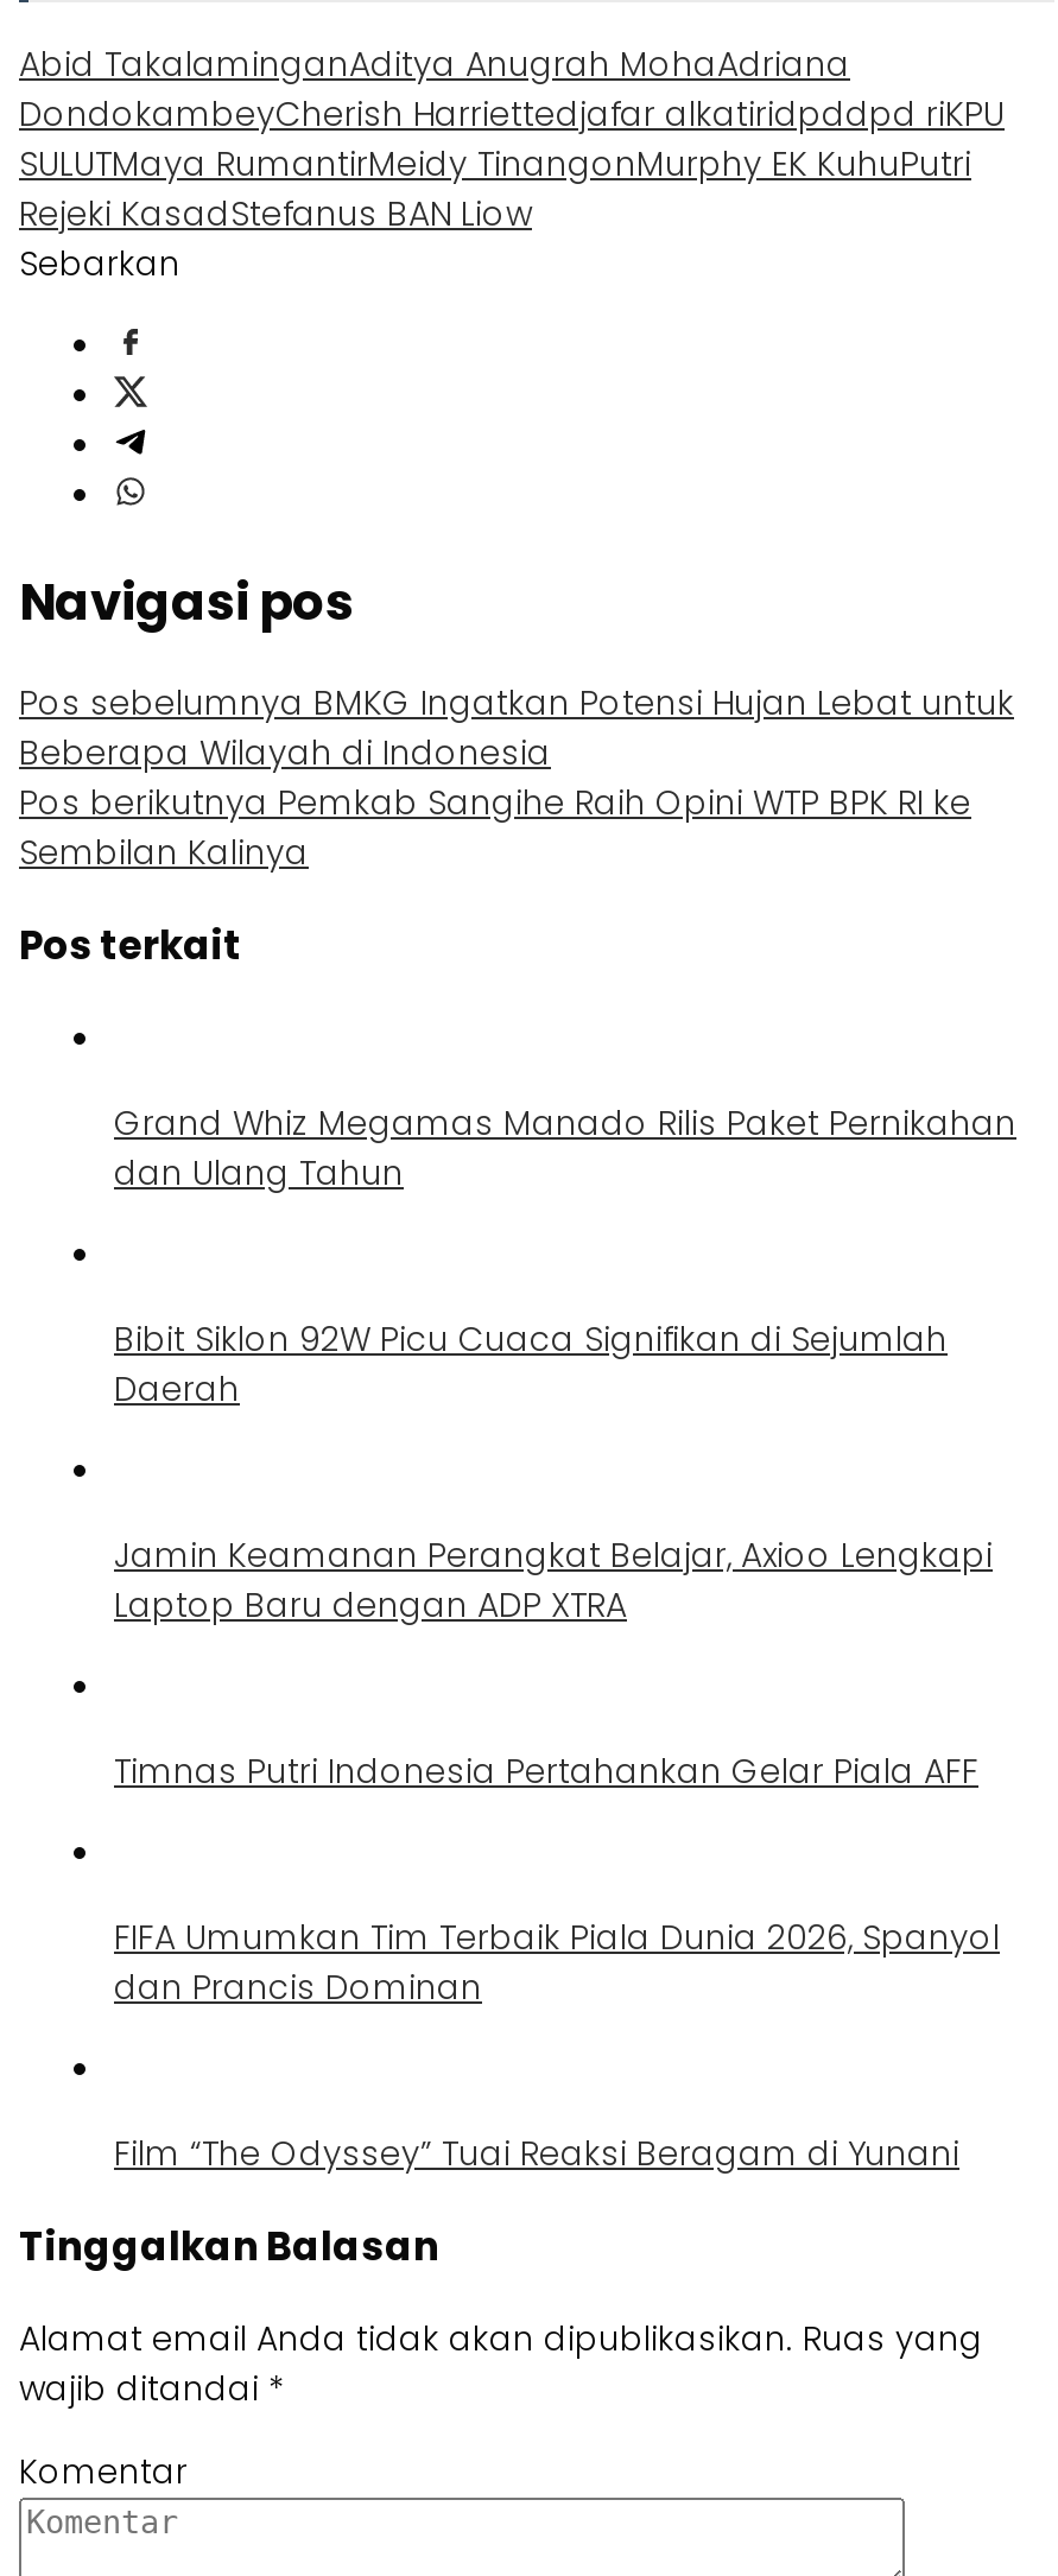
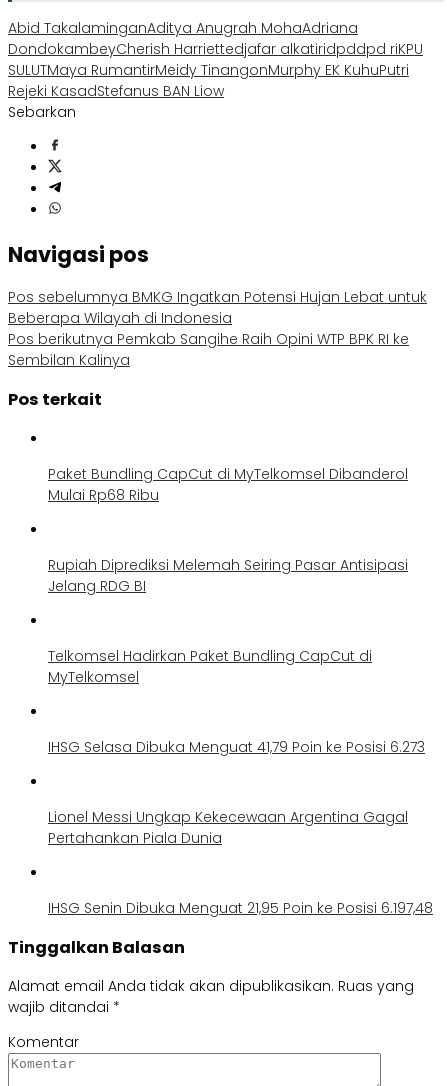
[114,1099,1016,1196] Grand Whiz Megamas Manado Rilis Paket Pernikahan | dan Ulang Tahun -> [48,464,408,505] Paket Bundling CapCut di MyTelkomsel Dibanderol | Mulai Rp68 Ribu
[114,1315,948,1412] Bibit Siklon 92W Picu Cuaca Signifikan di Sejumlah | Daerah -> [48,555,408,596] Rupiah Diprediksi Melemah Seiring Pasar Antisipasi | Jelang RDG BI
[114,1531,993,1628] Jamin Keamanan Perangkat Belajar, Axioo Lengkapi | Laptop Baru dengan ADP XTRA -> [48,646,372,687] Telkomsel Hadirkan Paket Bundling CapCut di | MyTelkomsel
[114,1747,978,1794] Timnas Putri Indonesia Pertahankan Gelar Piala AFF -> [48,737,425,757] IHSG Selasa Dibuka Menguat 41,79 Poin ke Posisi 6.273
[114,1913,1000,2010] FIFA Umumkan Tim Terbaik Piala Dunia 2026, Spanyol | dan Prancis Dominan -> [48,807,408,848] Lionel Messi Ungkap Kekecewaan Argentina Gagal | Pertahankan Piala Dunia
[114,2129,959,2176] Film “The Odyssey” Tuai Reaksi Beragam di Yunani -> [48,898,433,918] IHSG Senin Dibuka Menguat 21,95 Poin ke Posisi 6.197,48

